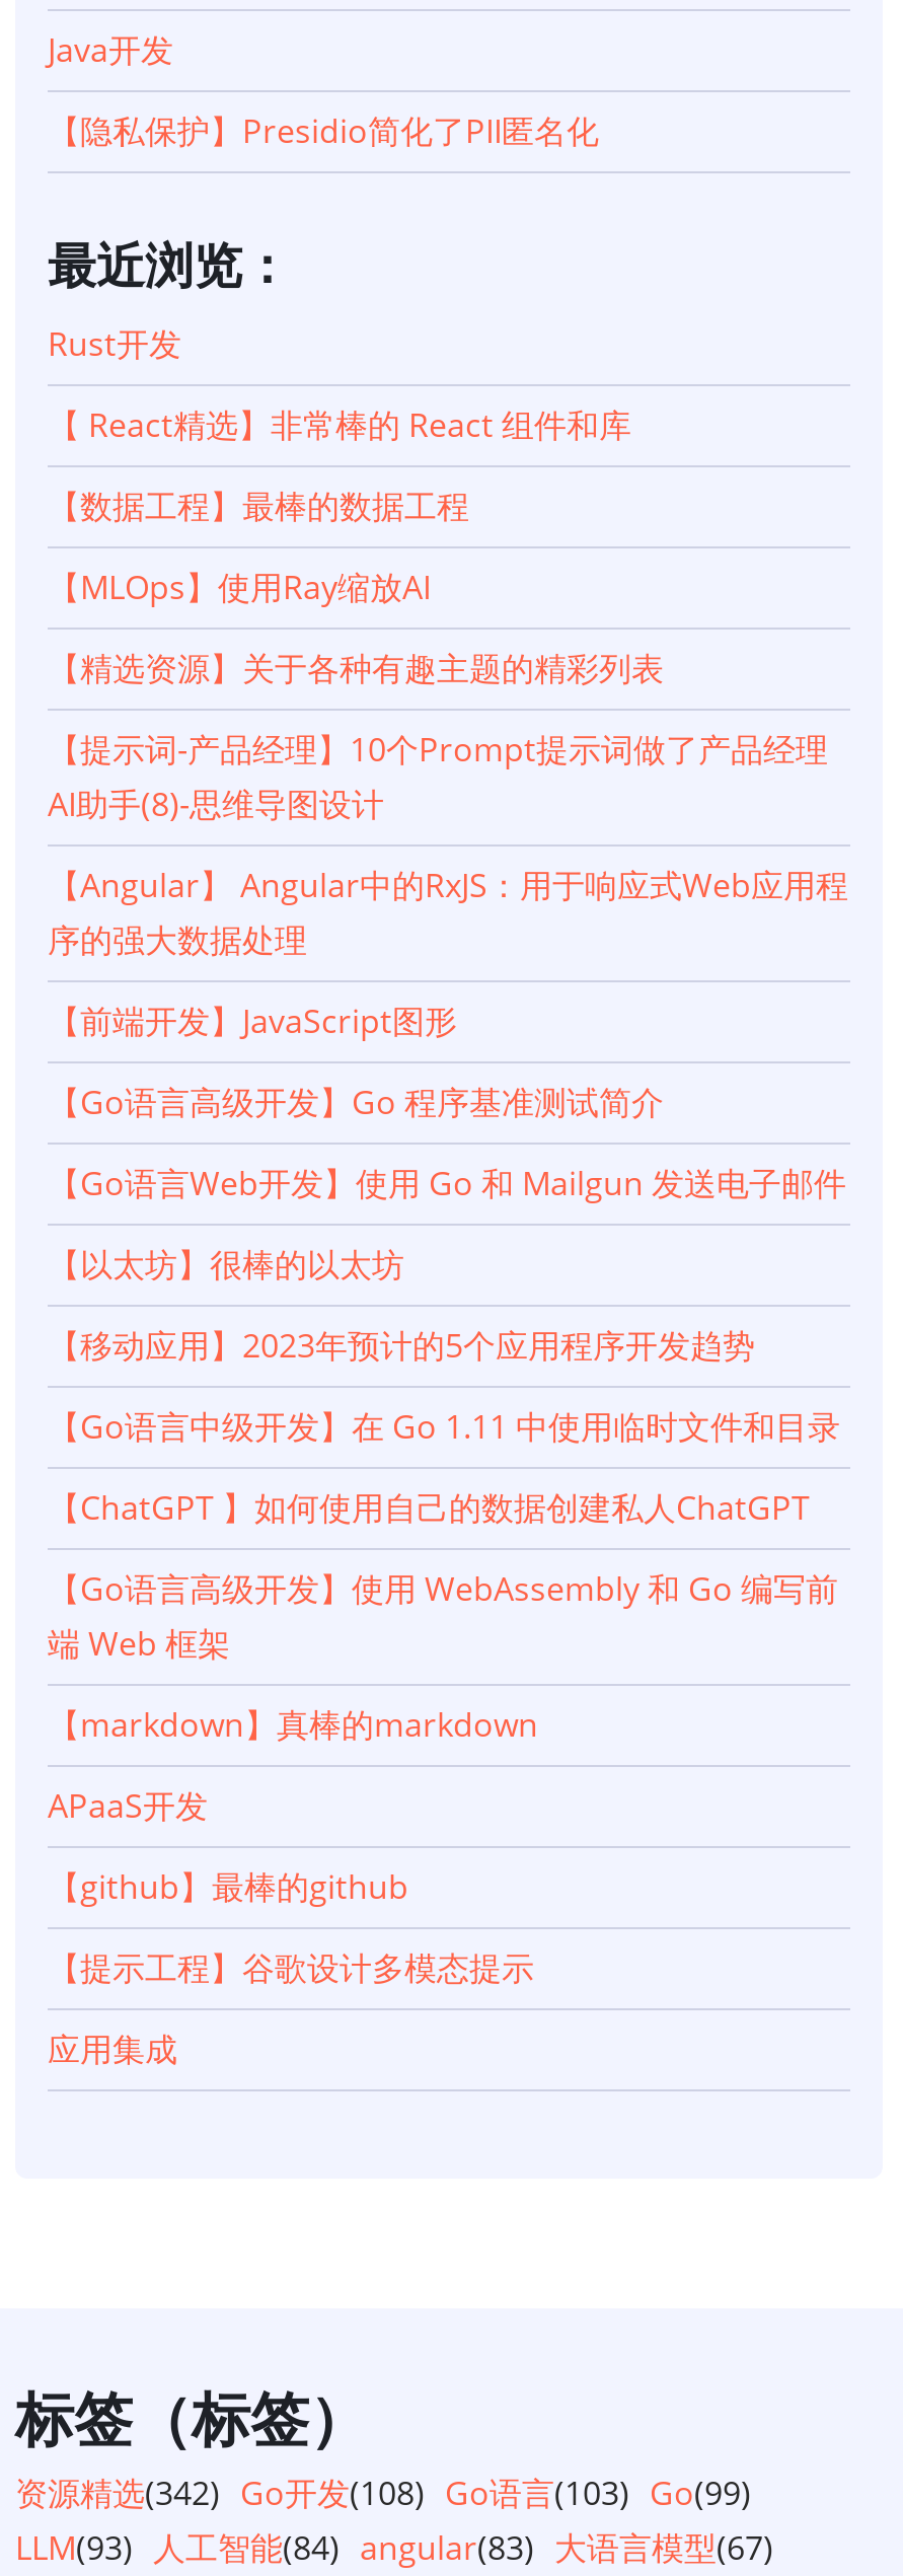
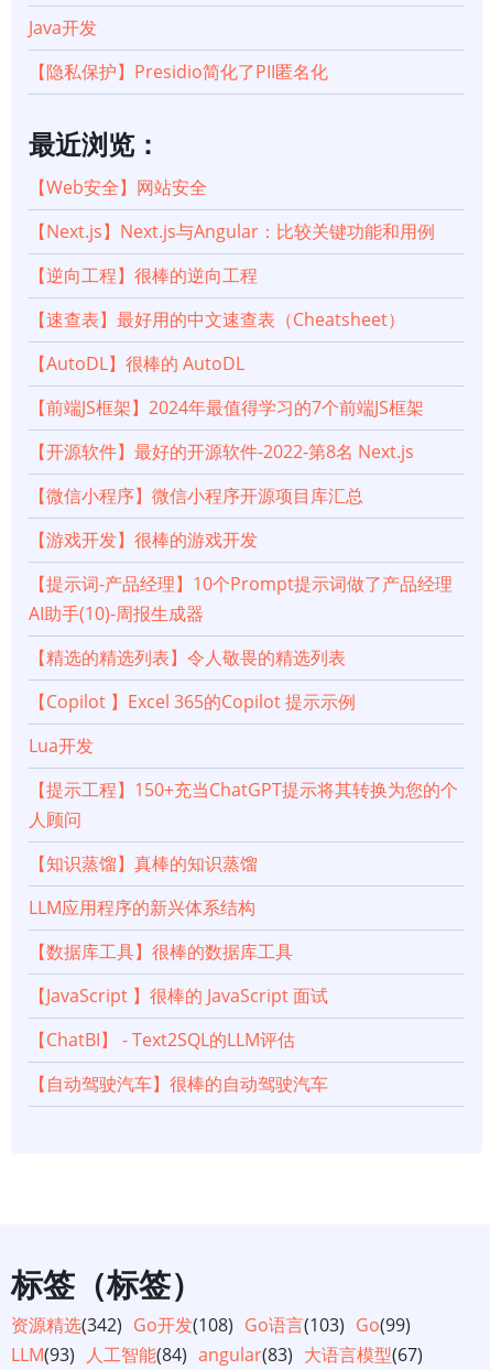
[48,322,664,691] Rust开发 | 【 React精选】非常棒的 React 组件和库 | 【数据工程】最棒的数据工程 | 【MLOps】使用Ray缩放AI | 【精选资源】关于各种有趣主题的精彩列表 -> [29,175,435,552] 【Web安全】网站安全 | 【Next.js】Next.js与Angular：比较关键功能和用例 | 【逆向工程】很棒的逆向工程 | 【速查表】最好用的中文速查表（Cheatsheet） | 【AutoDL】很棒的 AutoDL | 【前端JS框架】2024年最值得学习的7个前端JS框架 | 【开源软件】最好的开源软件-2022-第8名 Next.js | 【微信小程序】微信小程序开源项目库汇总 | 【游戏开发】很棒的游戏开发
moved [48,727,828,772] -> [29,572,453,596]: 【提示词-产品经理】10个Prompt提示词做了产品经理
[48,782,848,2072] AI助手(8)-思维导图设计 | 【Angular】 Angular中的RxJS：用于响应式Web应用程 | 序的强大数据处理 | 【前端开发】JavaScript图形 | 【Go语言高级开发】Go 程序基准测试简介 | 【Go语言Web开发】使用 Go 和 Mailgun 发送电子邮件 | 【以太坊】很棒的以太坊 | 【移动应用】2023年预计的5个应用程序开发趋势 | 【Go语言中级开发】在 Go 1.11 中使用临时文件和目录 | 【ChatGPT 】如何使用自己的数据创建私人ChatGPT | 【Go语言高级开发】使用 WebAssembly 和 Go 编写前 | 端 Web 框架 | 【markdown】真棒的markdown | APaaS开发 | 【github】最棒的github | 【提示工程】谷歌设计多模态提示 | 应用集成 -> [29,602,458,1096] AI助手(10)-周报生成器 | 【精选的精选列表】令人敬畏的精选列表 | 【Copilot 】Excel 365的Copilot 提示示例 | Lua开发 | 【提示工程】150+充当ChatGPT提示将其转换为您的个 | 人顾问 | 【知识蒸馏】真棒的知识蒸馏 | LLM应用程序的新兴体系结构 | 【数据库工具】很棒的数据库工具 | 【JavaScript 】很棒的 JavaScript 面试 | 【ChatBI】 - Text2SQL的LLM评估 | 【自动驾驶汽车】很棒的自动驾驶汽车

